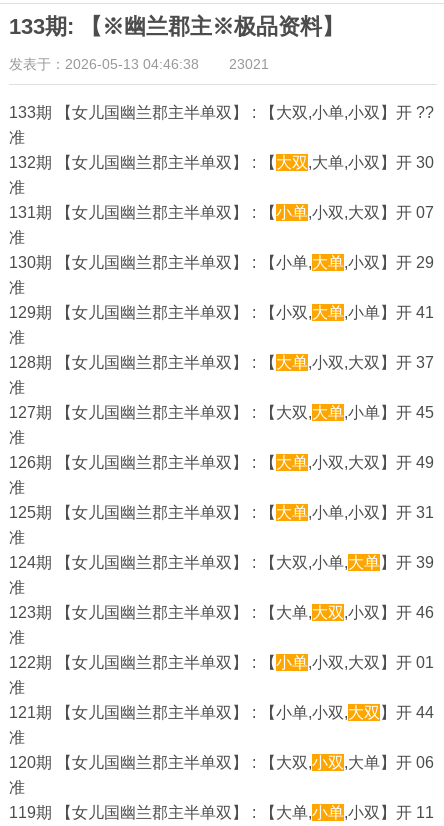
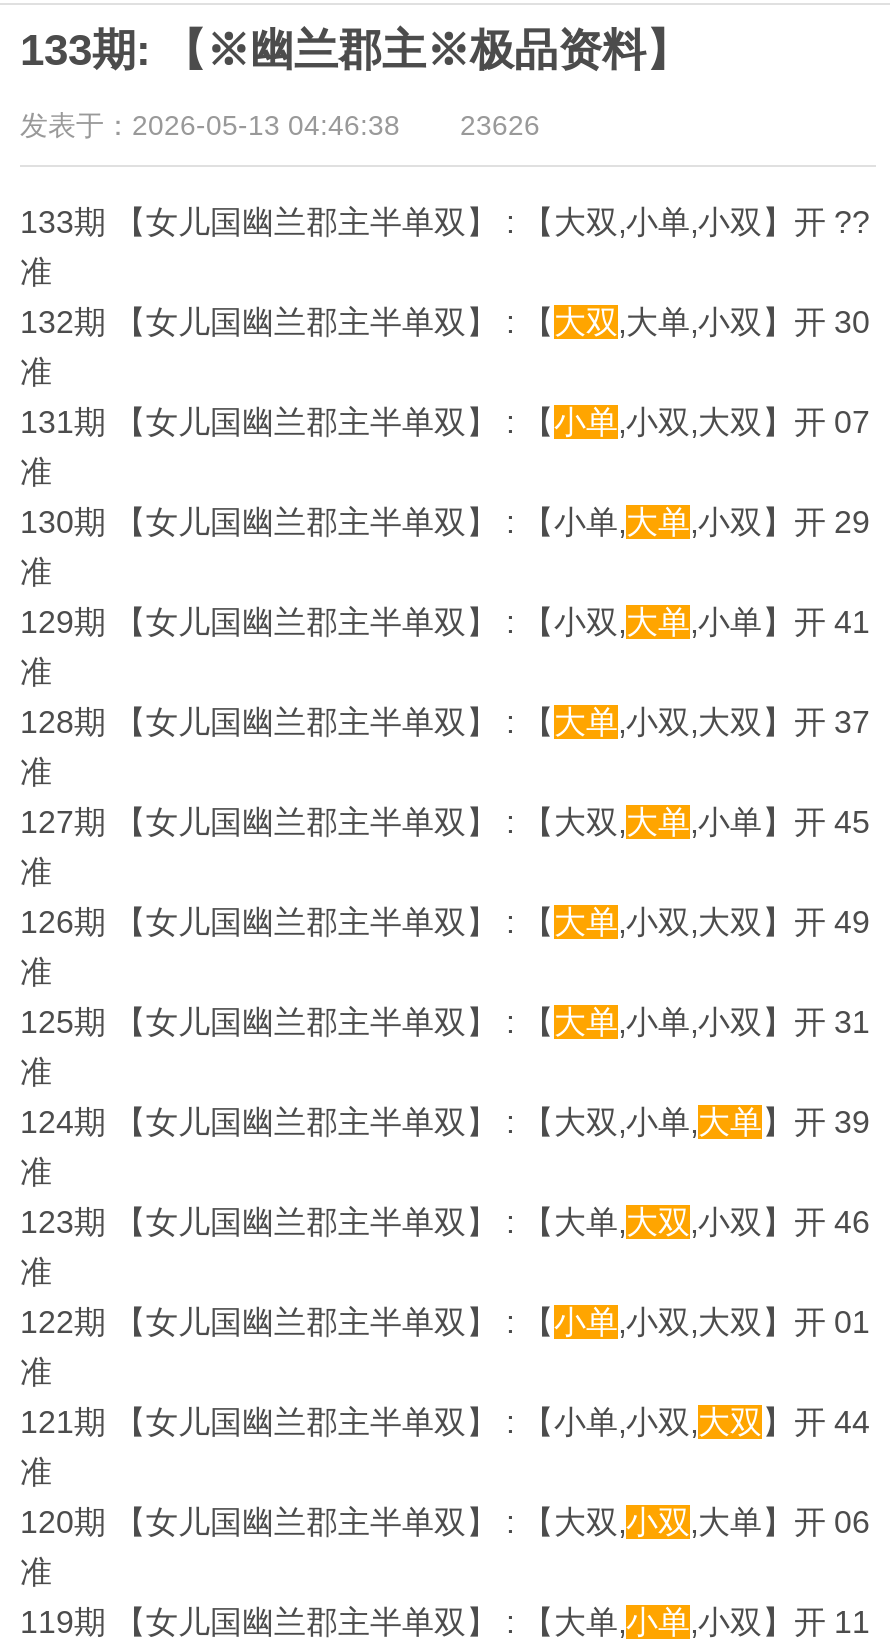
[9,56,269,72] 发表于：2026-05-13 04:46:38 23021 -> [20,109,540,141] 发表于：2026-05-13 04:46:38 23626

